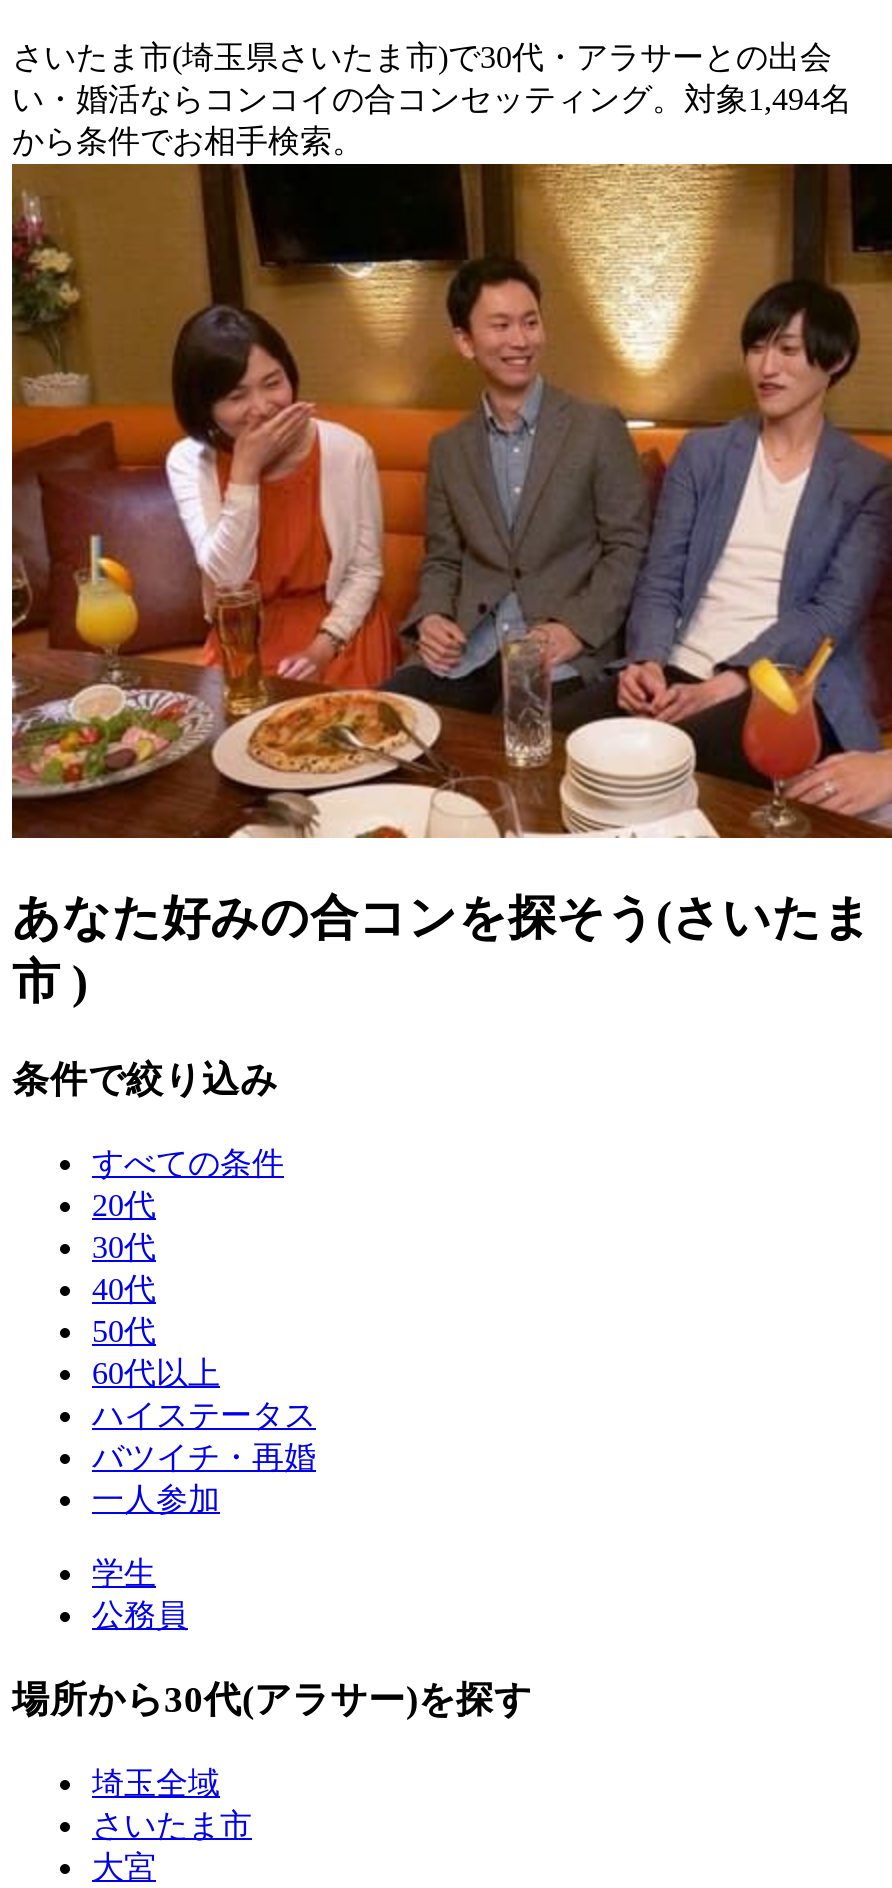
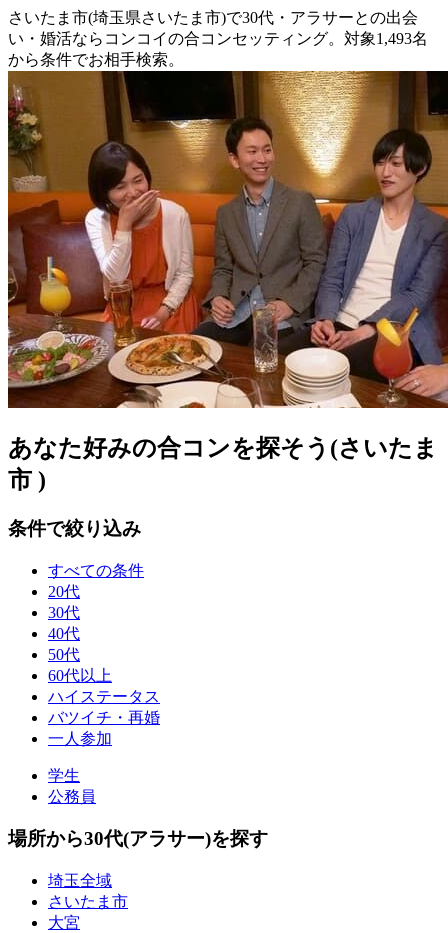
[12,82,852,116] い・婚活ならコンコイの合コンセッティング。対象1,494名 -> [8,30,428,47] い・婚活ならコンコイの合コンセッティング。対象1,493名

